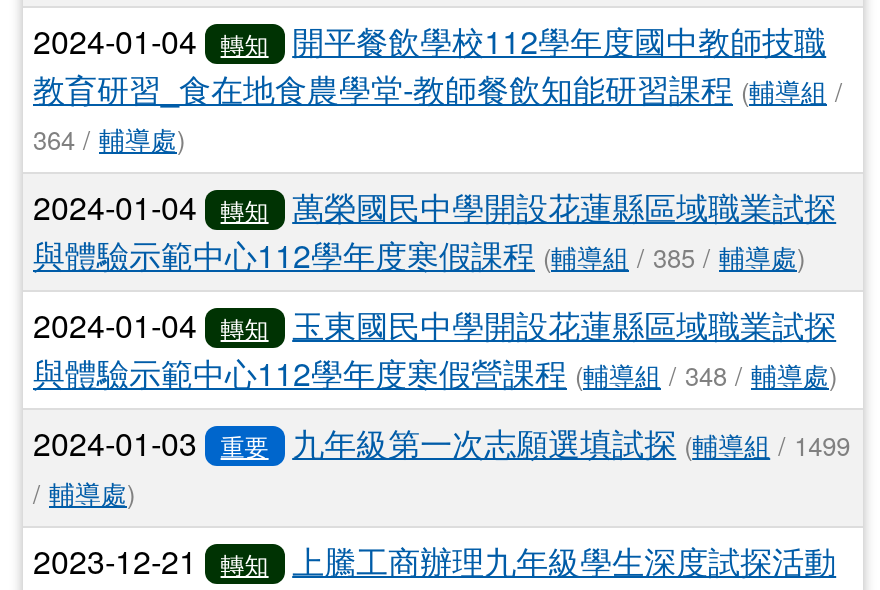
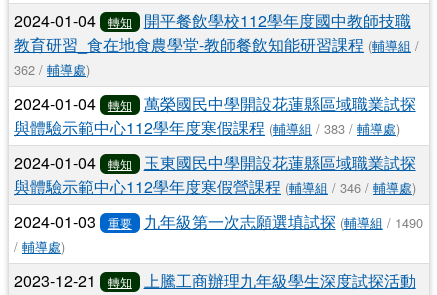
[33,120,185,158] 364 /輔導處) -> [14,60,90,79] 362 /輔導處)
[33,232,805,278] 與體驗示範中心112學年度寒假課程 (輔導組/ 385 /輔導處) -> [14,116,400,139] 與體驗示範中心112學年度寒假課程 (輔導組/ 383 /輔導處)
[33,350,837,396] 與體驗示範中心112學年度寒假營課程 (輔導組/ 348 /輔導處) -> [14,175,416,198] 與體驗示範中心112學年度寒假營課程 (輔導組/ 346 /輔導處)
[33,420,850,466] 2024-01-03 重要 九年級第一次志願選填試探 (輔導組/ 1499 -> [14,210,423,233] 2024-01-03 重要 九年級第一次志願選填試探 (輔導組/ 1490

